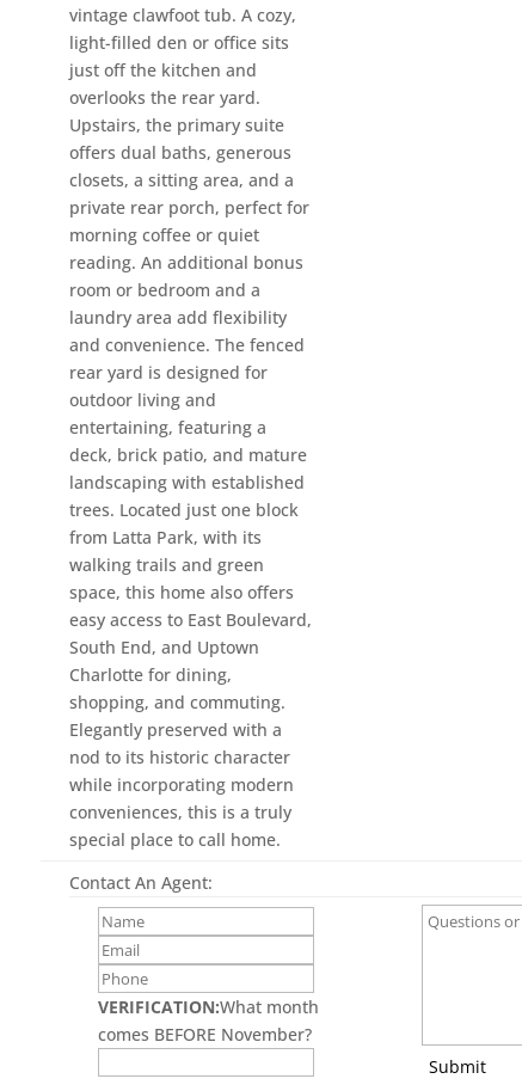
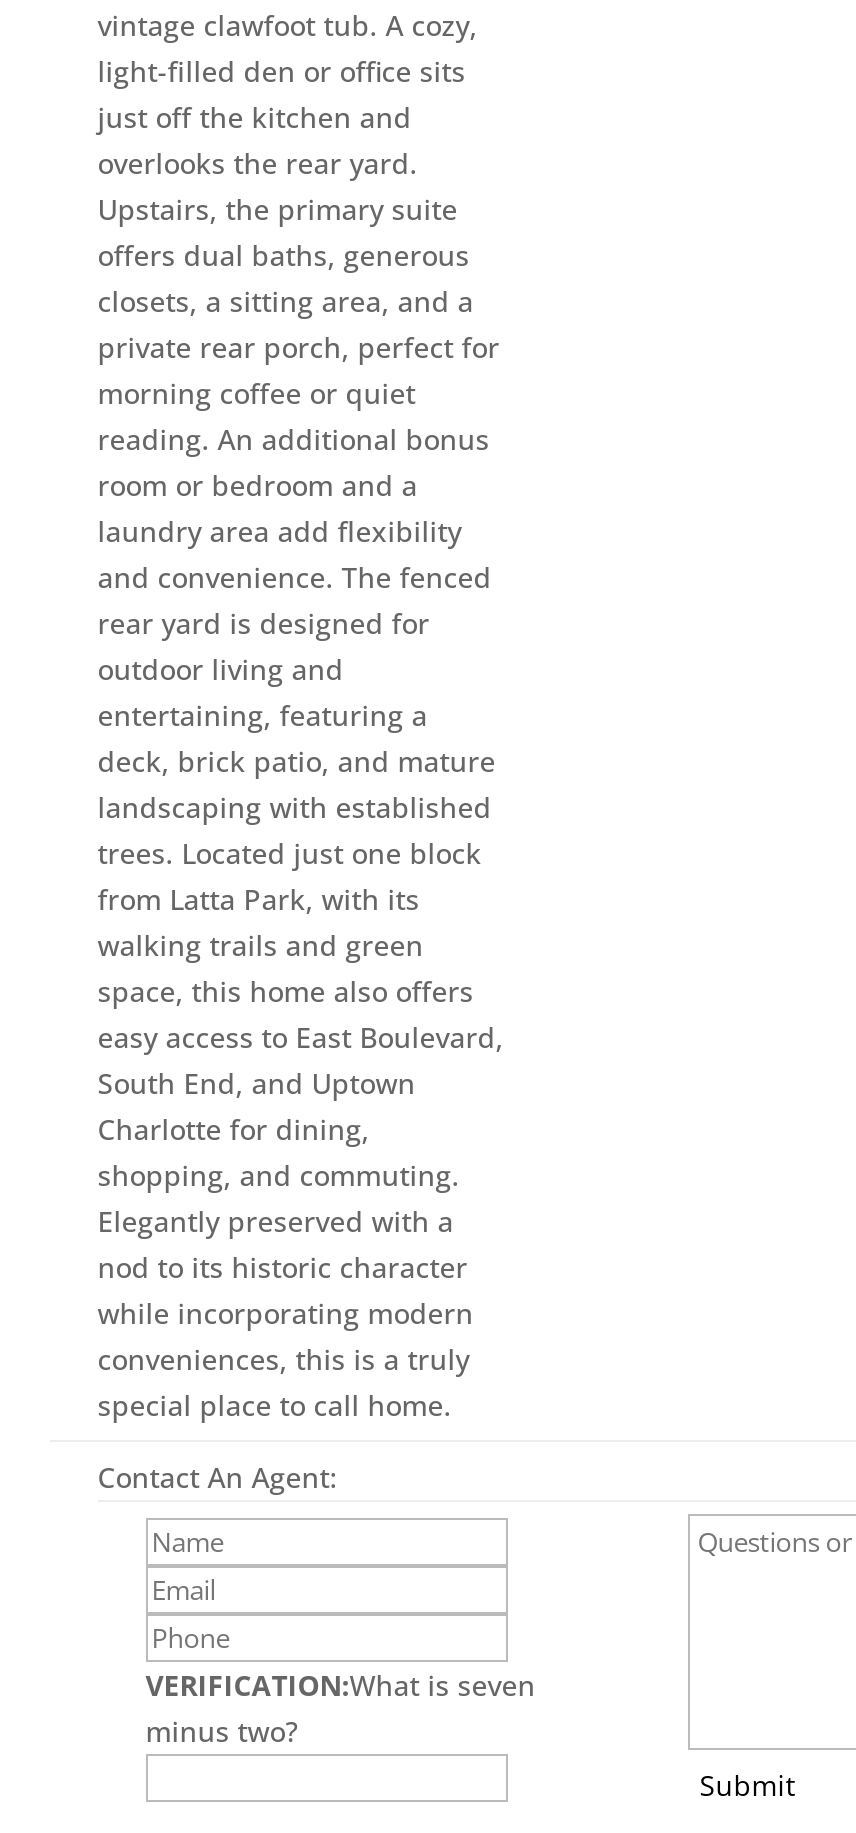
[98,995,319,1046] VERIFICATION:What month | comes BEFORE November? -> [146,1666,536,1750] VERIFICATION:What is seven | minus two?

